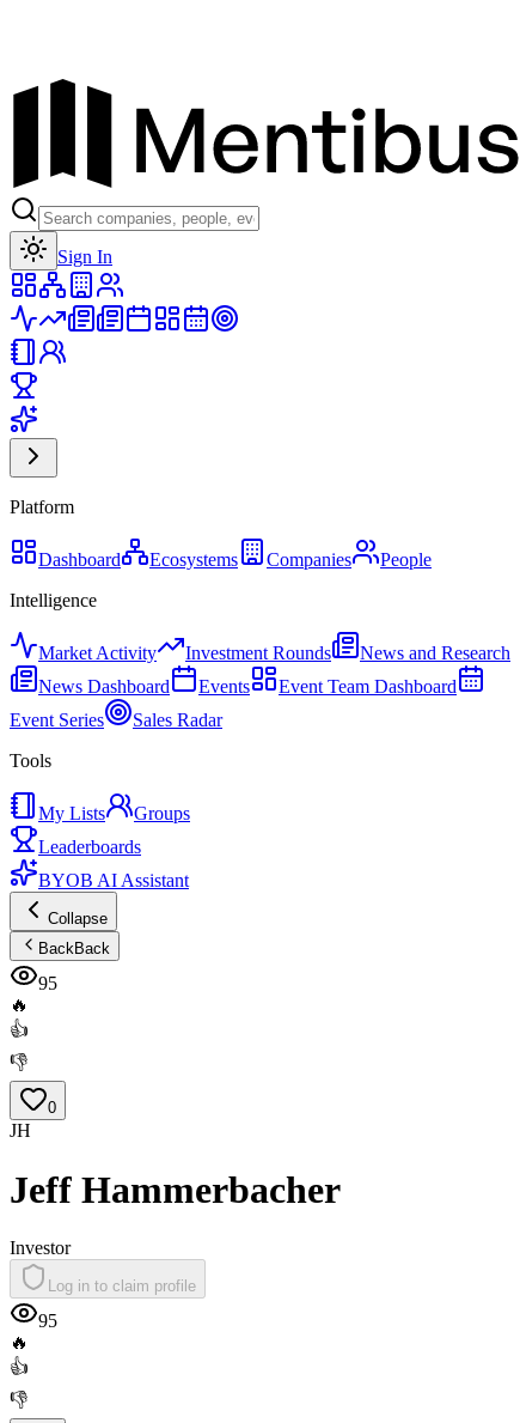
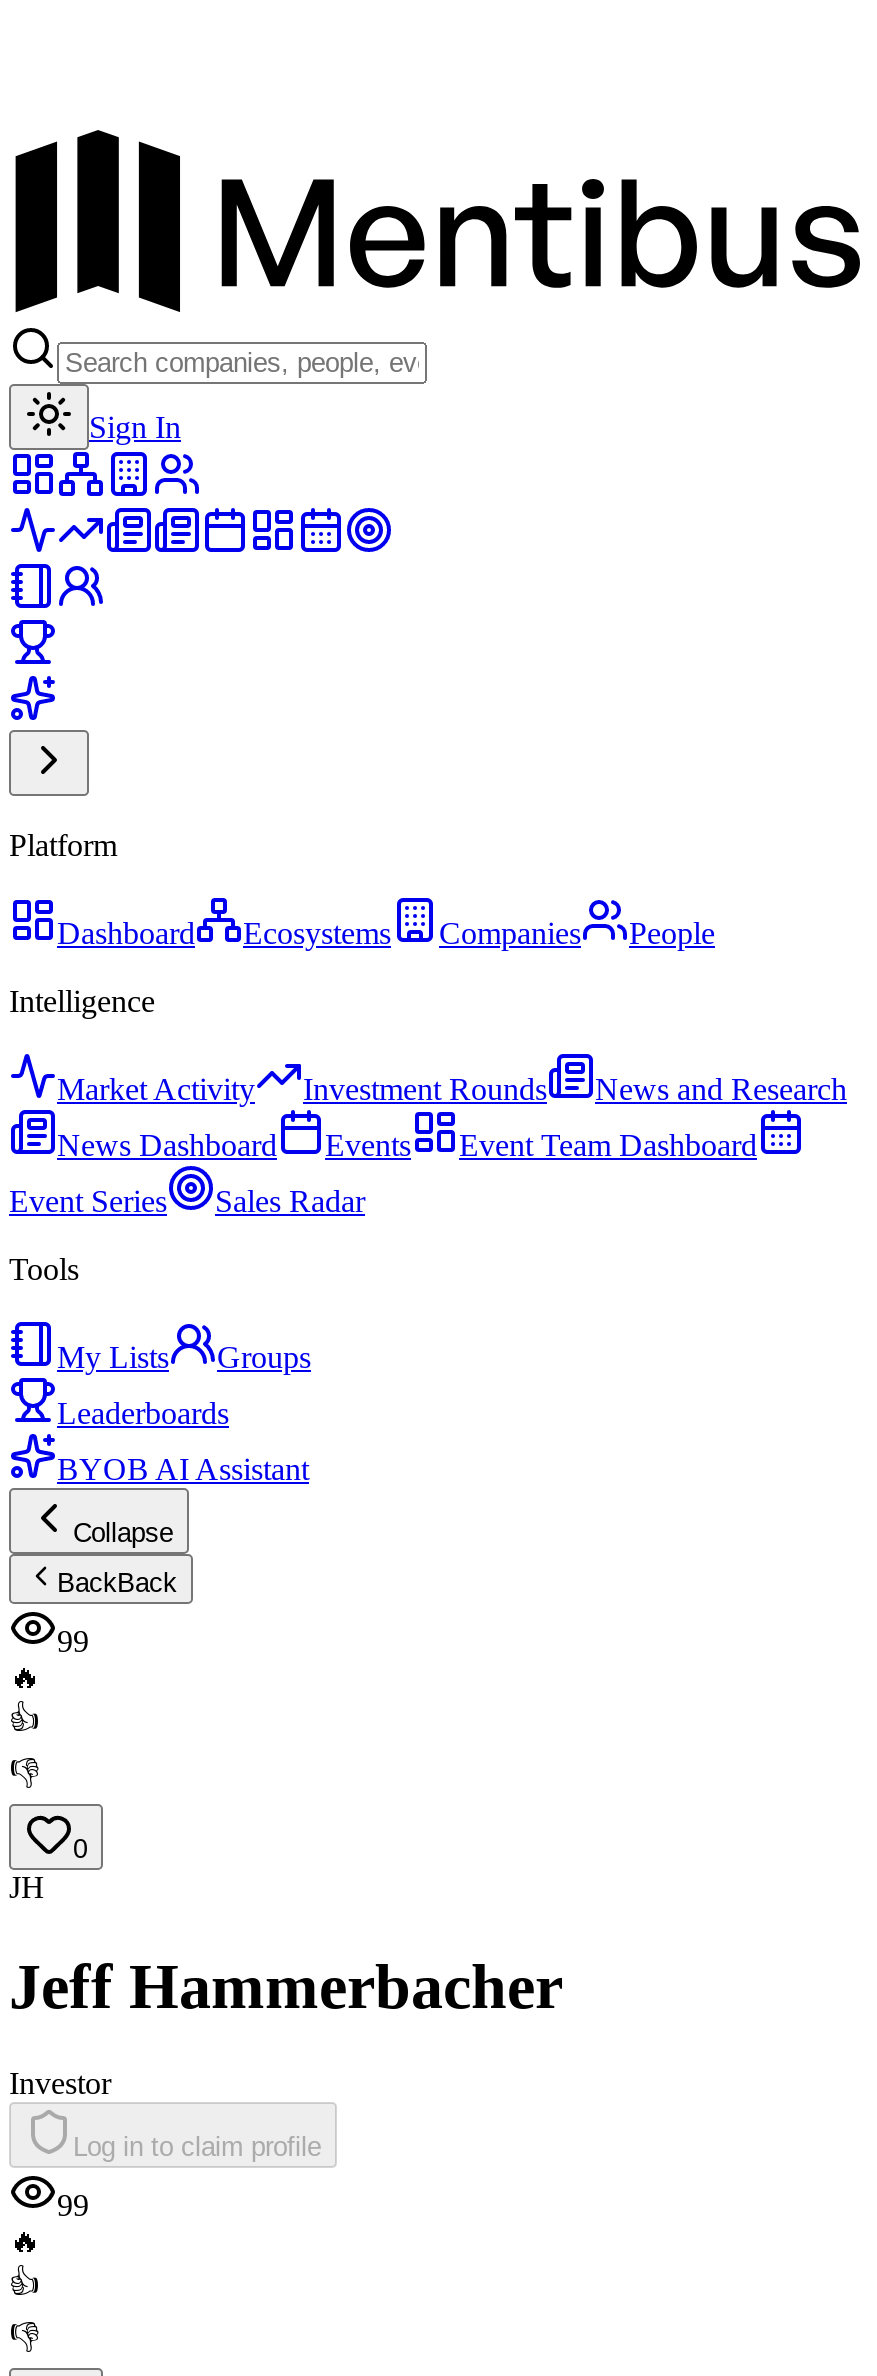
[38,973,57,994] 95 -> [57,1624,89,1658] 99
[38,1311,57,1331] 95 -> [57,2188,89,2222] 99

